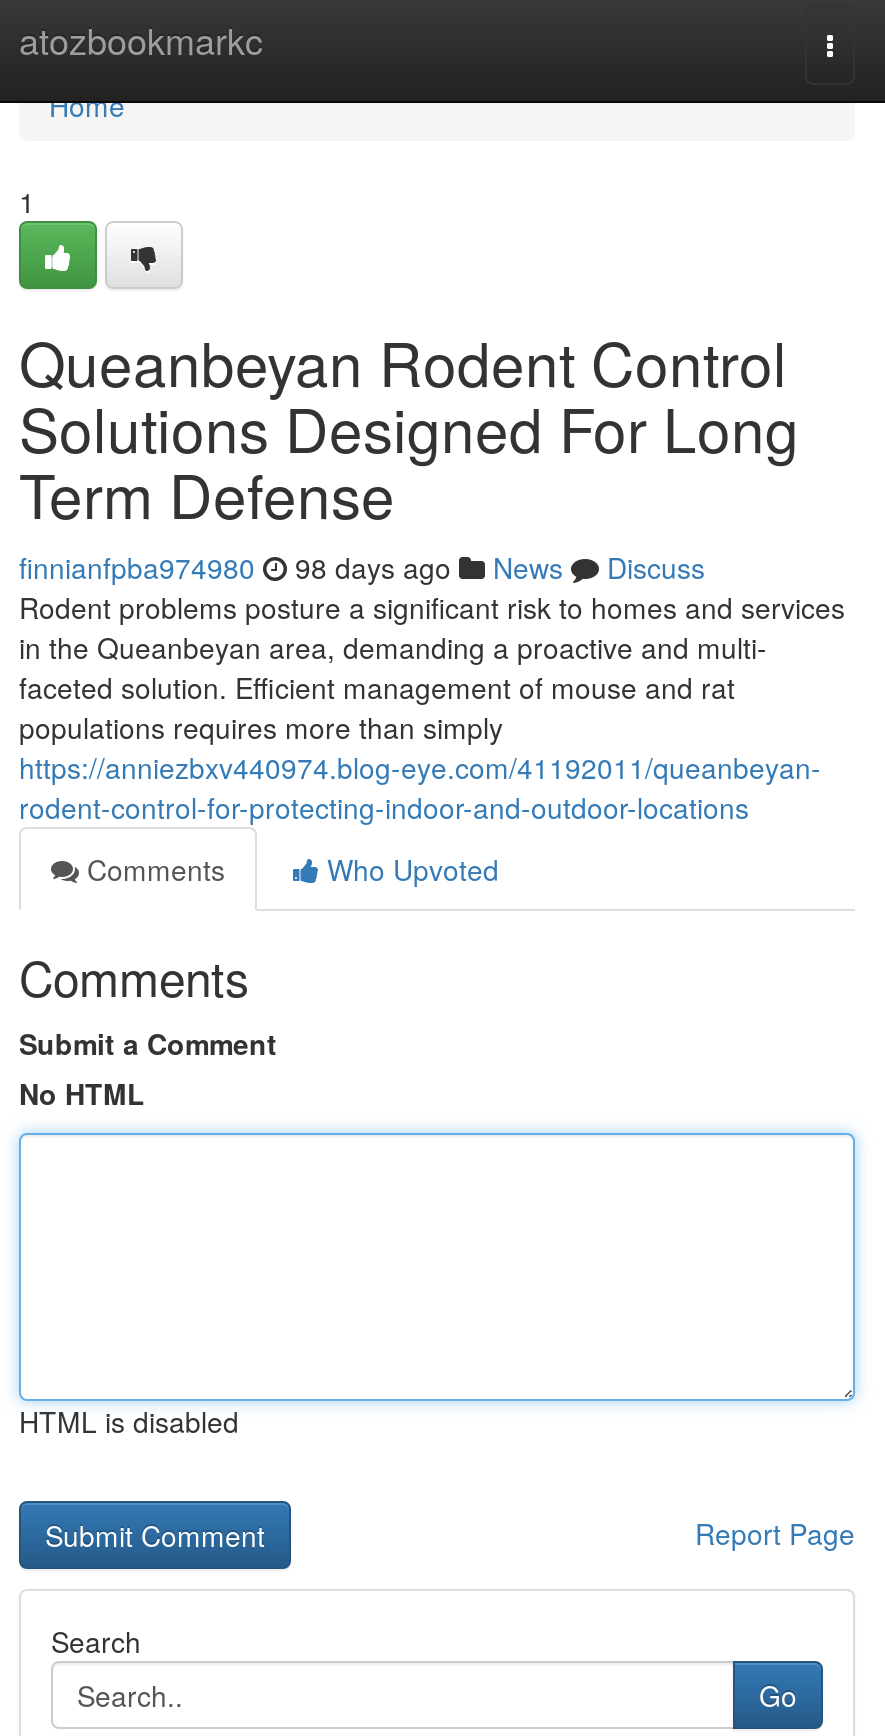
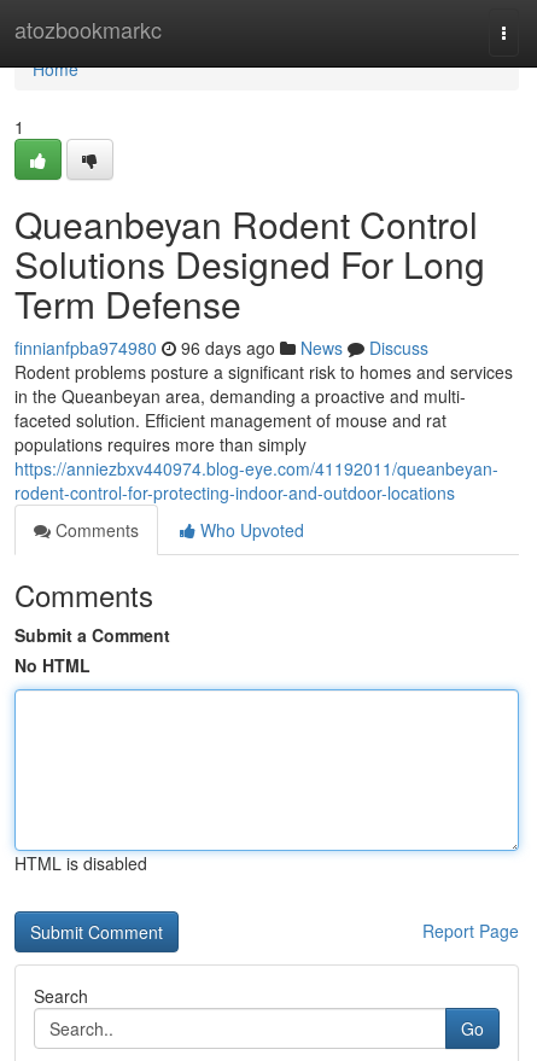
[19,547,705,587] finnianfpba974980 98 days ago News Discuss -> [14,336,428,360] finnianfpba974980 96 days ago News Discuss

